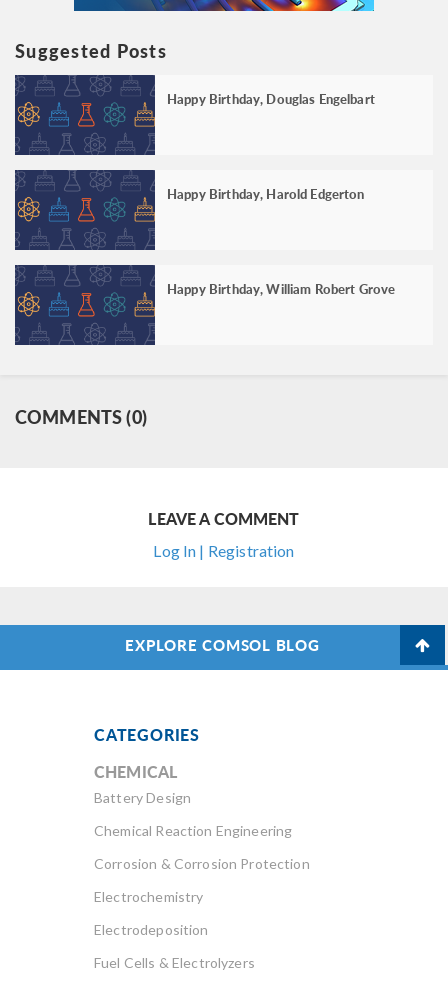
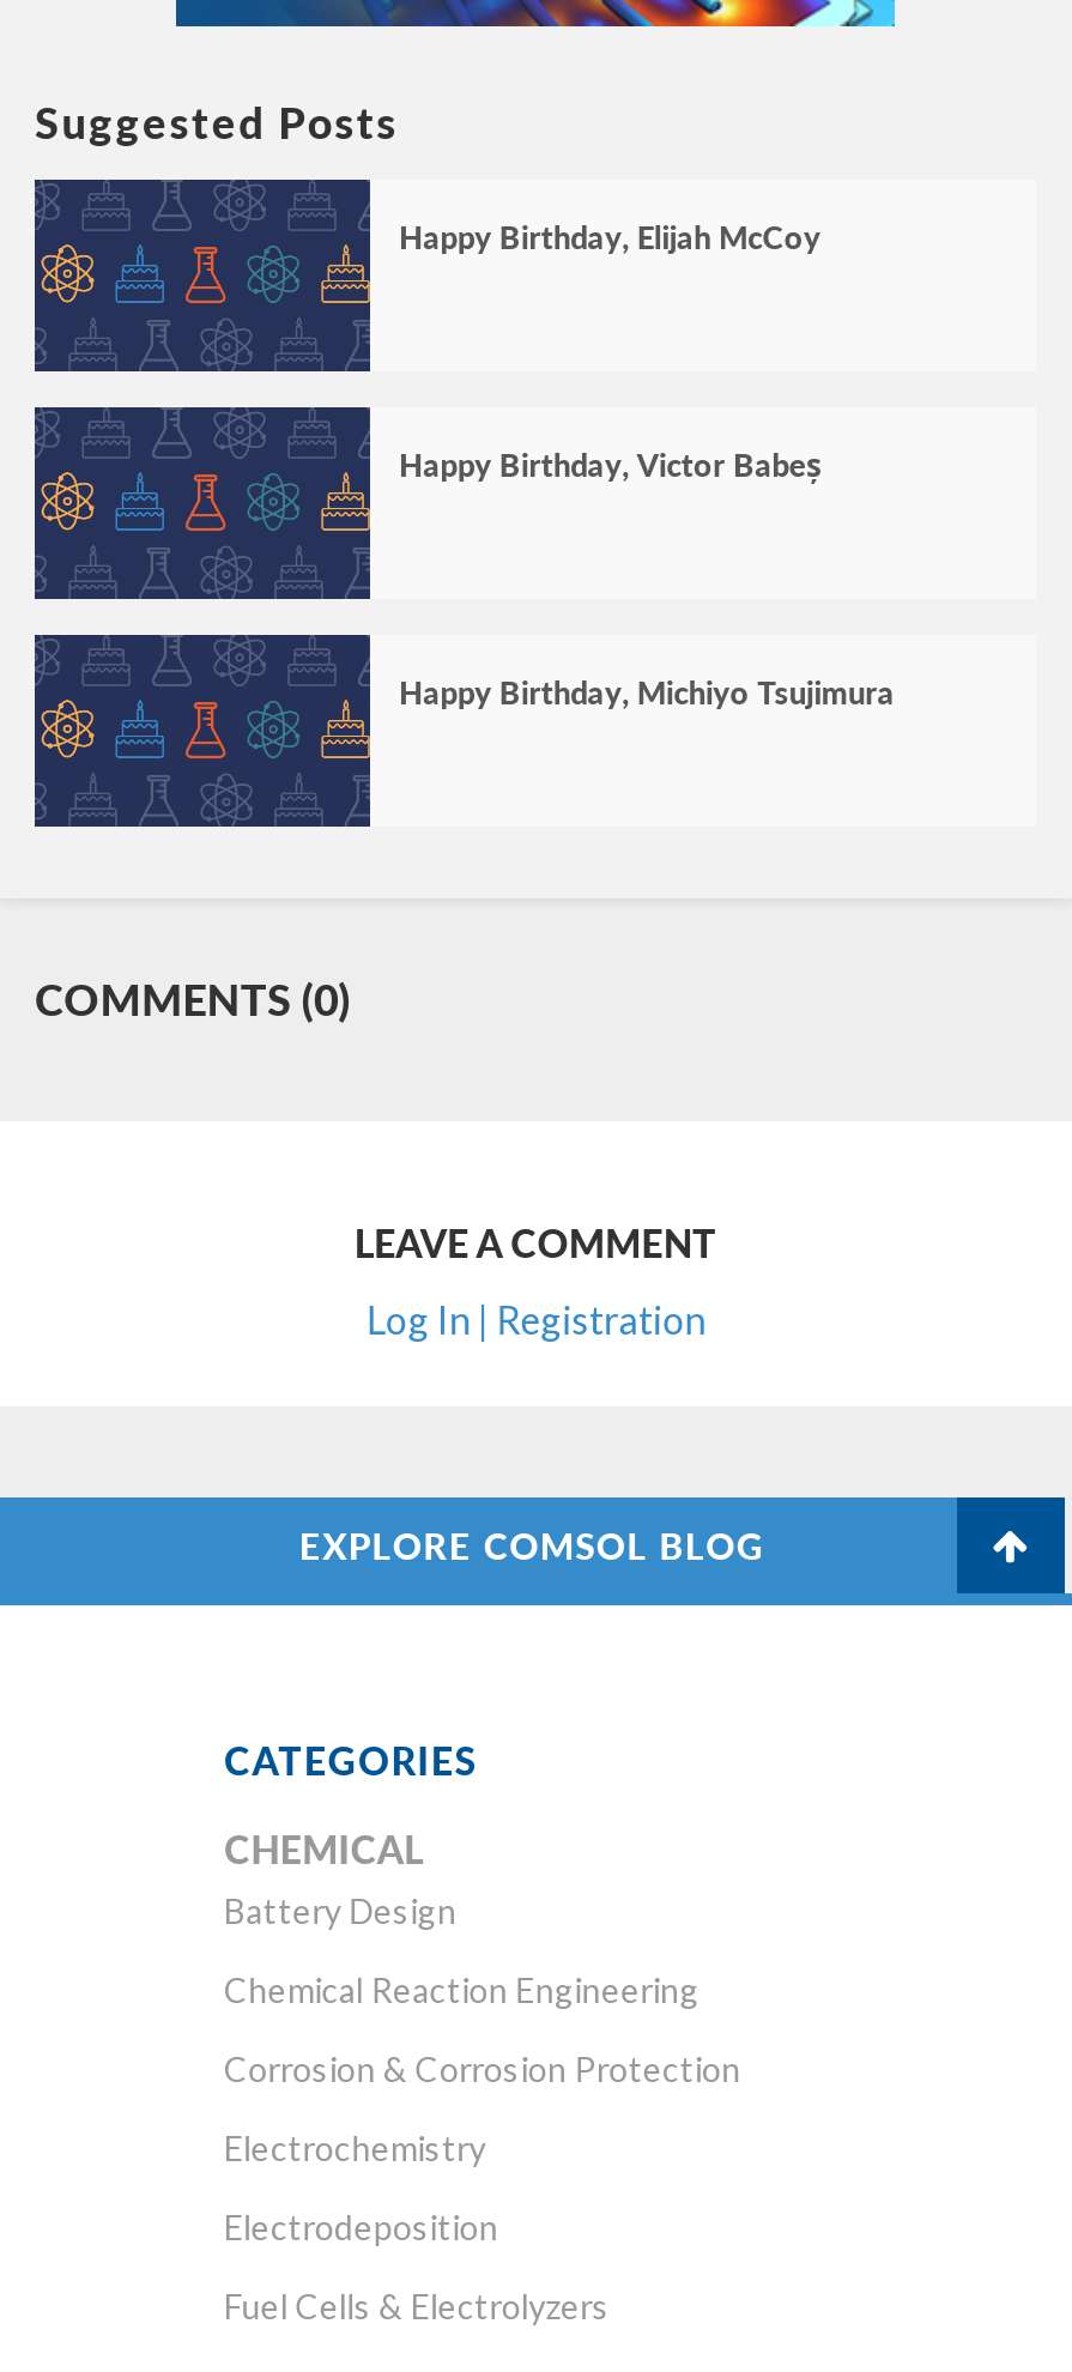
[167,89,375,108] Happy Birthday, Douglas Engelbart -> [399,213,821,258] Happy Birthday, Elijah McCoy
[167,184,365,203] Happy Birthday, Harold Edgerton -> [399,440,821,486] Happy Birthday, Victor Babeș
[167,279,395,298] Happy Birthday, William Robert Grove -> [399,668,895,714] Happy Birthday, Michiyo Tsujimura

